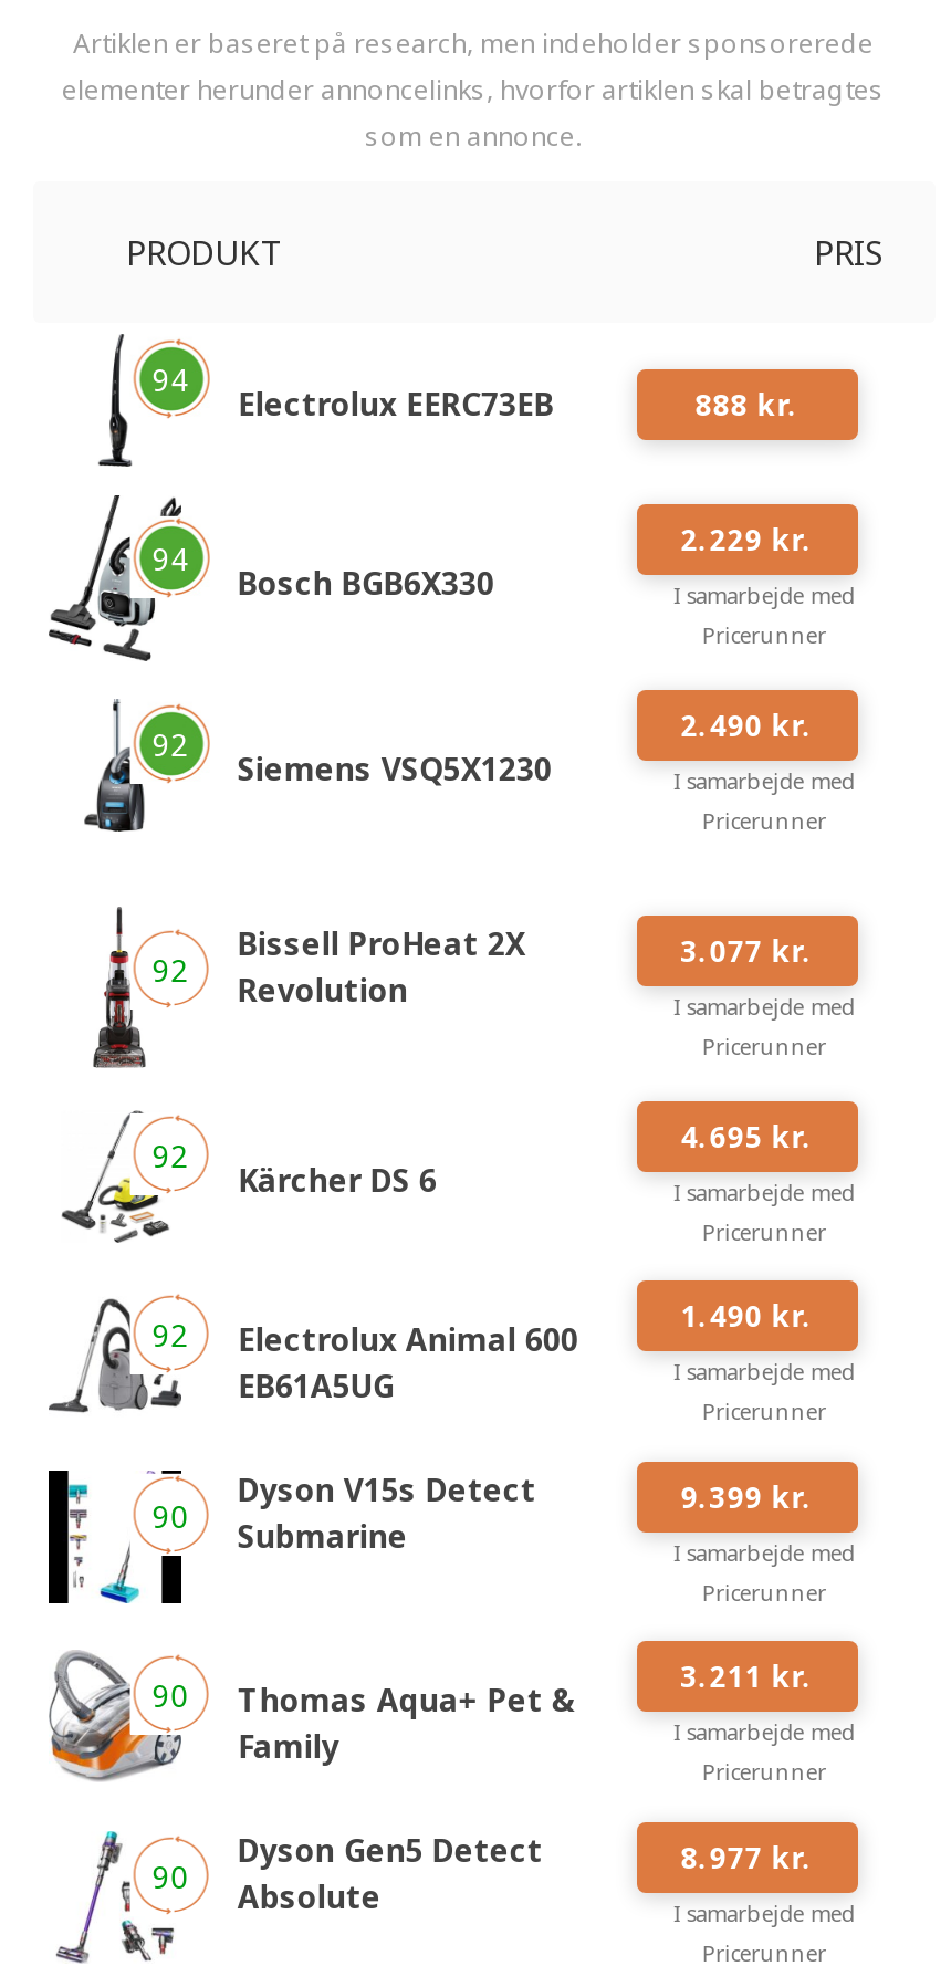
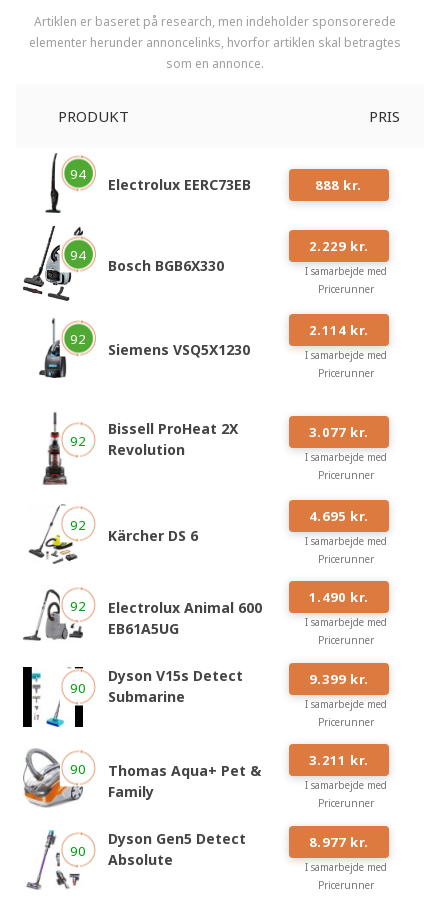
[681,706,813,746] 2.490 kr. -> [309,321,369,339] 2.114 kr.

